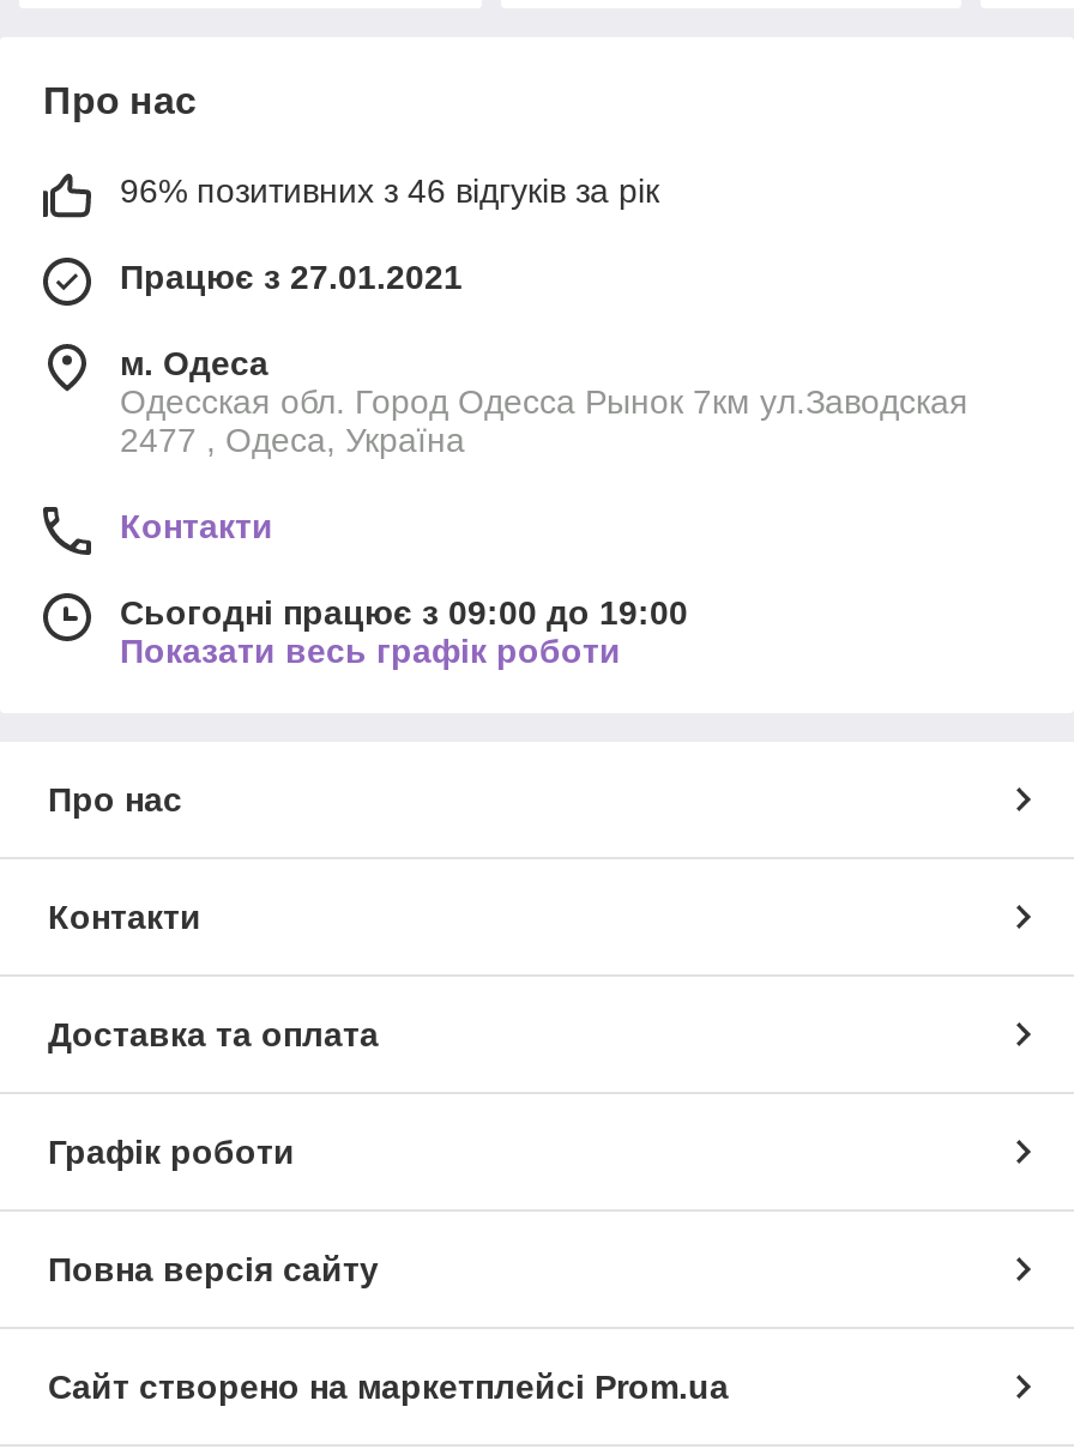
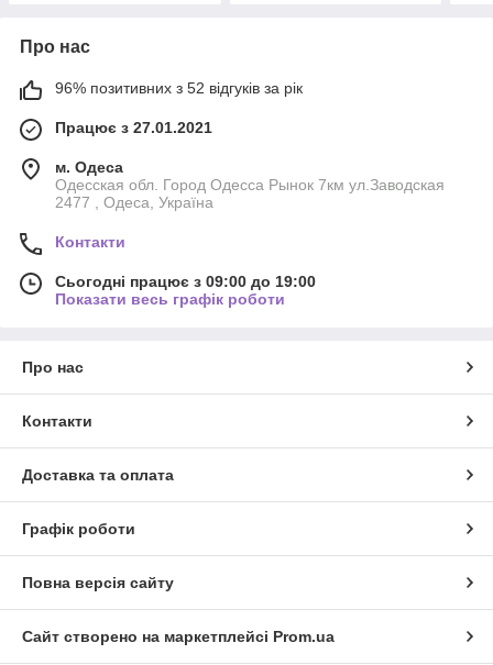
[120,173,659,211] 96% позитивних з 46 відгуків за рік -> [55,80,303,97] 96% позитивних з 52 відгуків за рік

